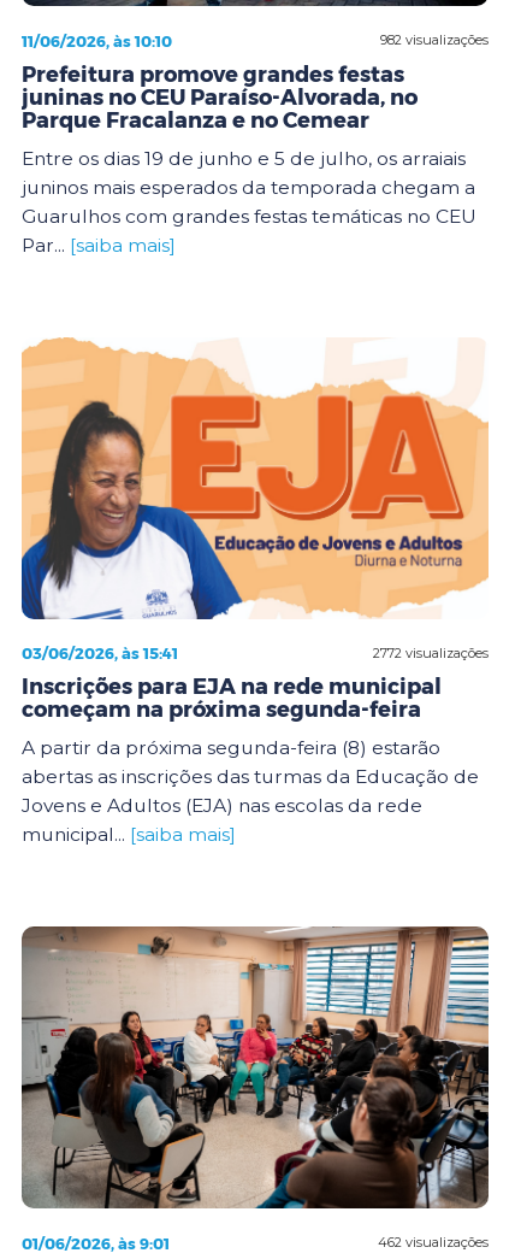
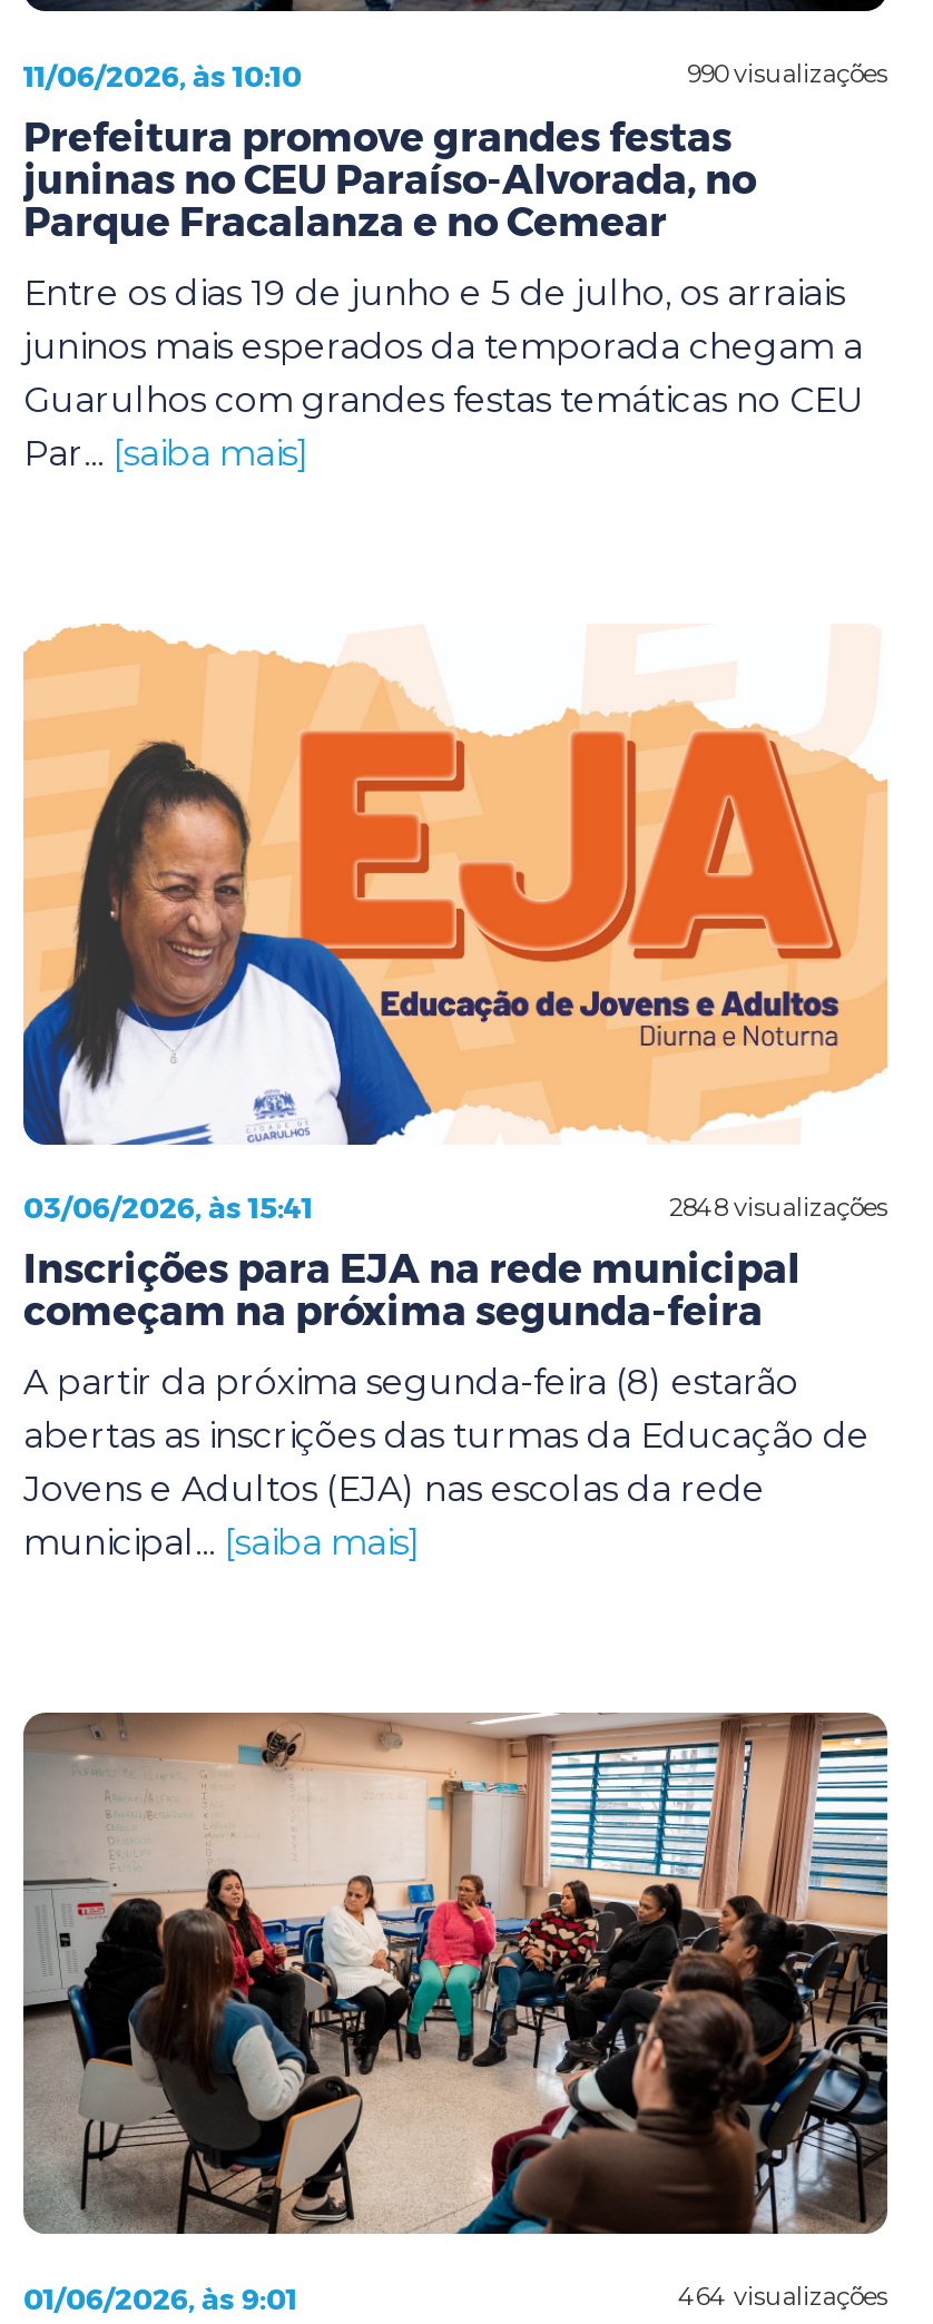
[380,31,489,48] 982 visualizações -> [687,58,887,89] 990 visualizações
[373,644,489,661] 2772 visualizações -> [669,1190,887,1222] 2848 visualizações
[378,1234,489,1251] 462 visualizações -> [678,2281,887,2312] 464 visualizações

